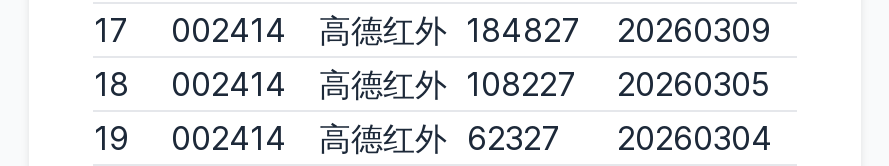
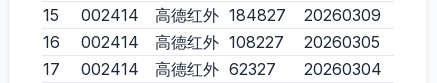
[95,10,771,50] 17 002414 高德红外 184827 20260309 -> [43,5,381,25] 15 002414 高德红外 184827 20260309
[95,64,769,104] 18 002414 高德红外 108227 20260305 -> [43,32,380,52] 16 002414 高德红外 108227 20260305
[95,118,773,158] 19 002414 高德红外 62327 20260304 -> [43,59,382,79] 17 002414 高德红外 62327 20260304

